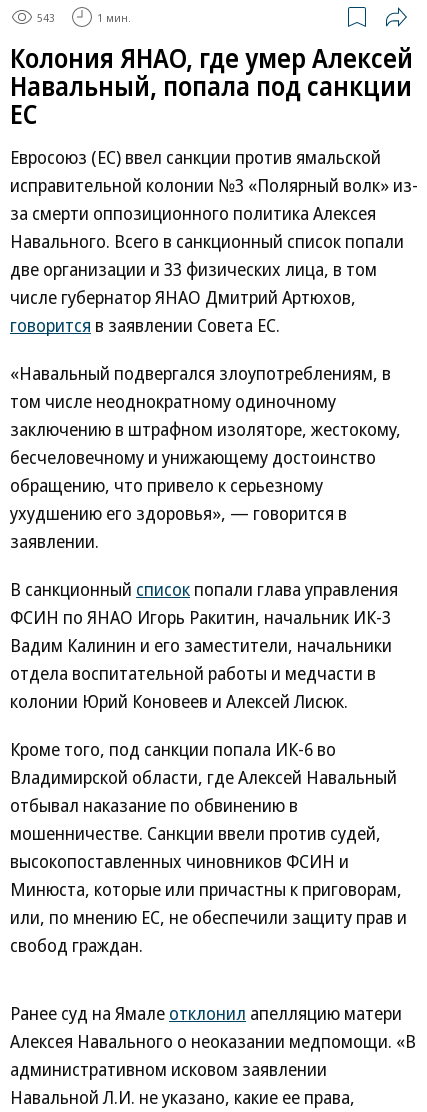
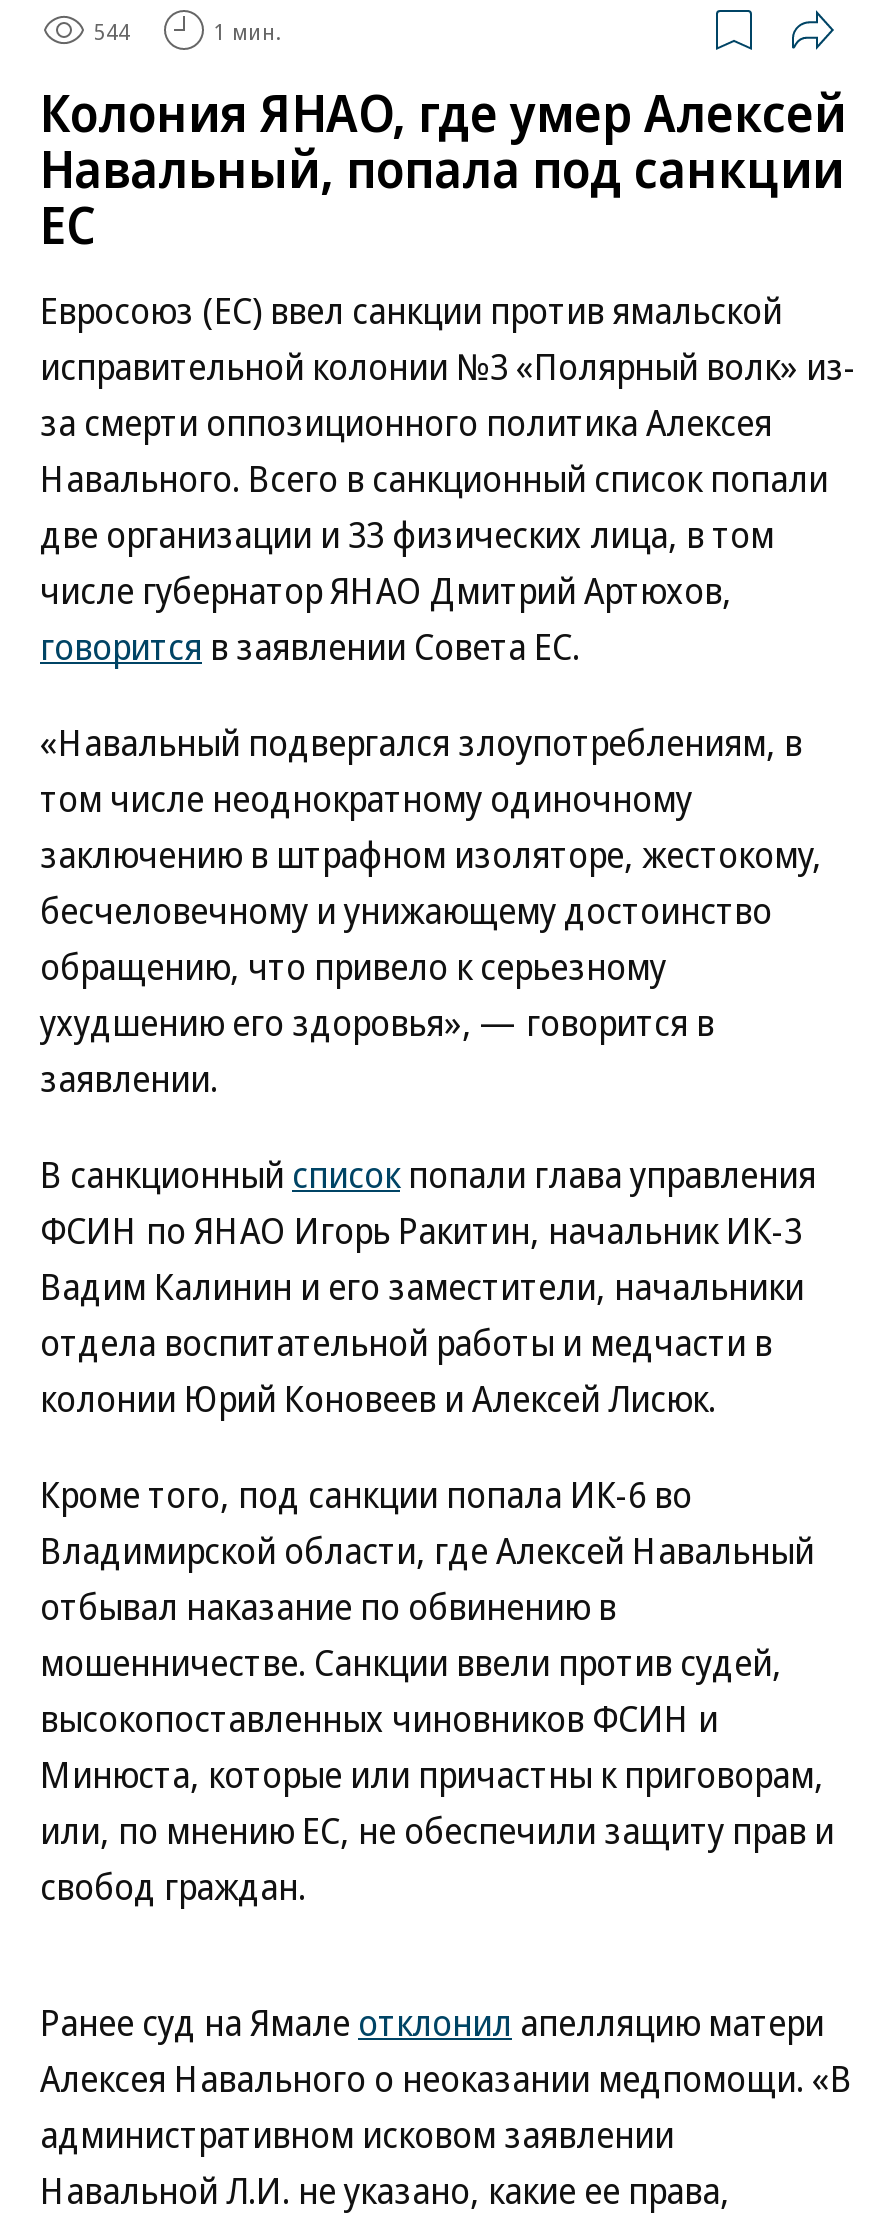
[37,9,55,24] 543 -> [94,15,130,45] 544

